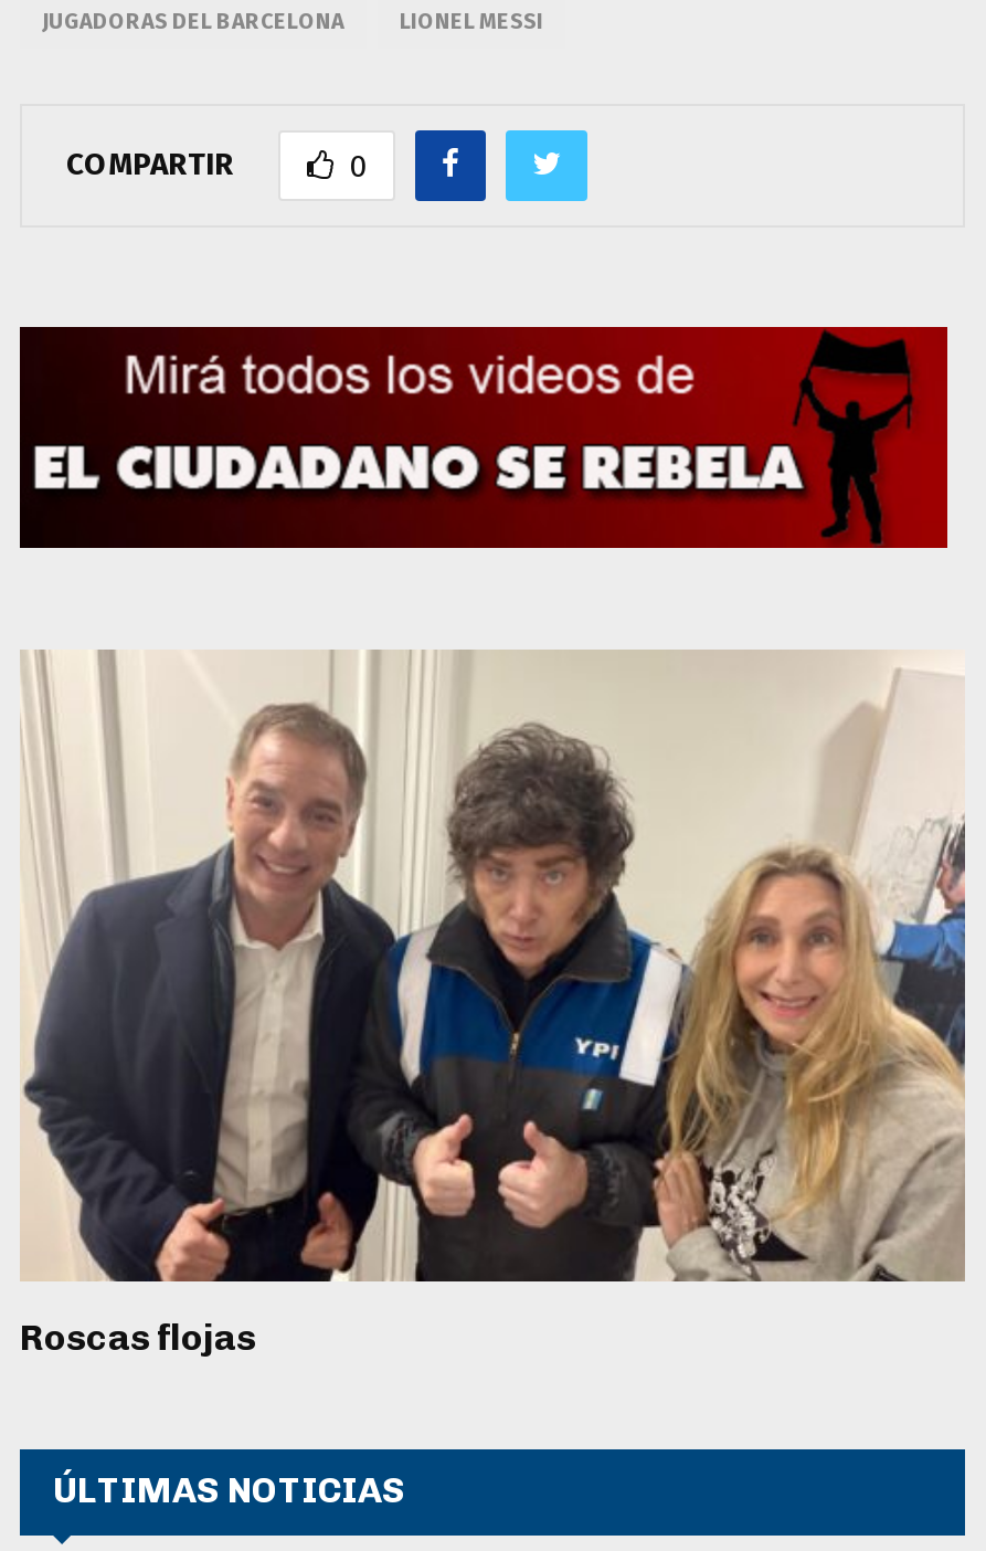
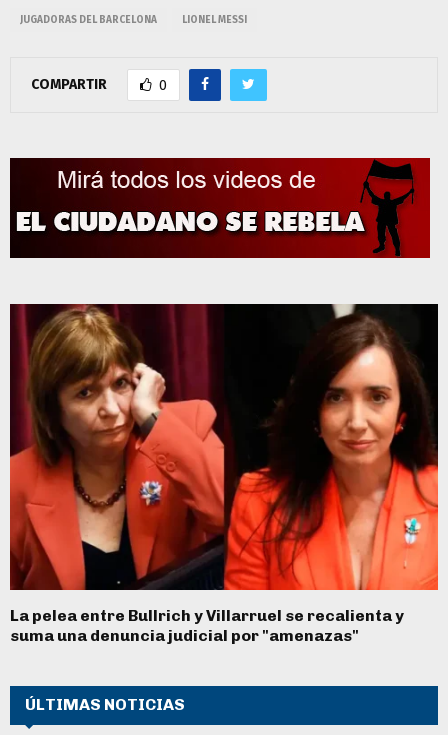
[20,650,967,1358] [image] | Roscas flojas -> [9,303,439,645] [image] | La pelea entre Bullrich y Villarruel se recalienta y | suma una denuncia judicial por "amenazas"

